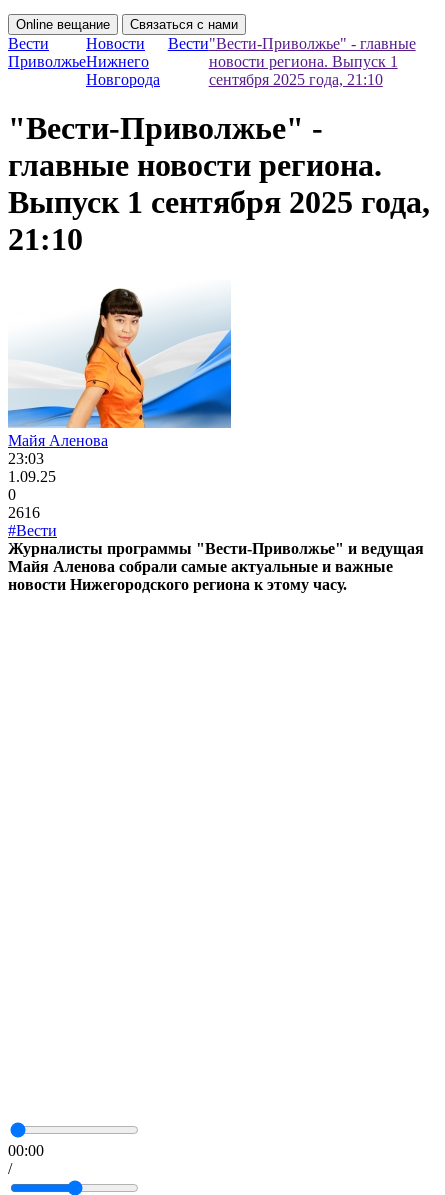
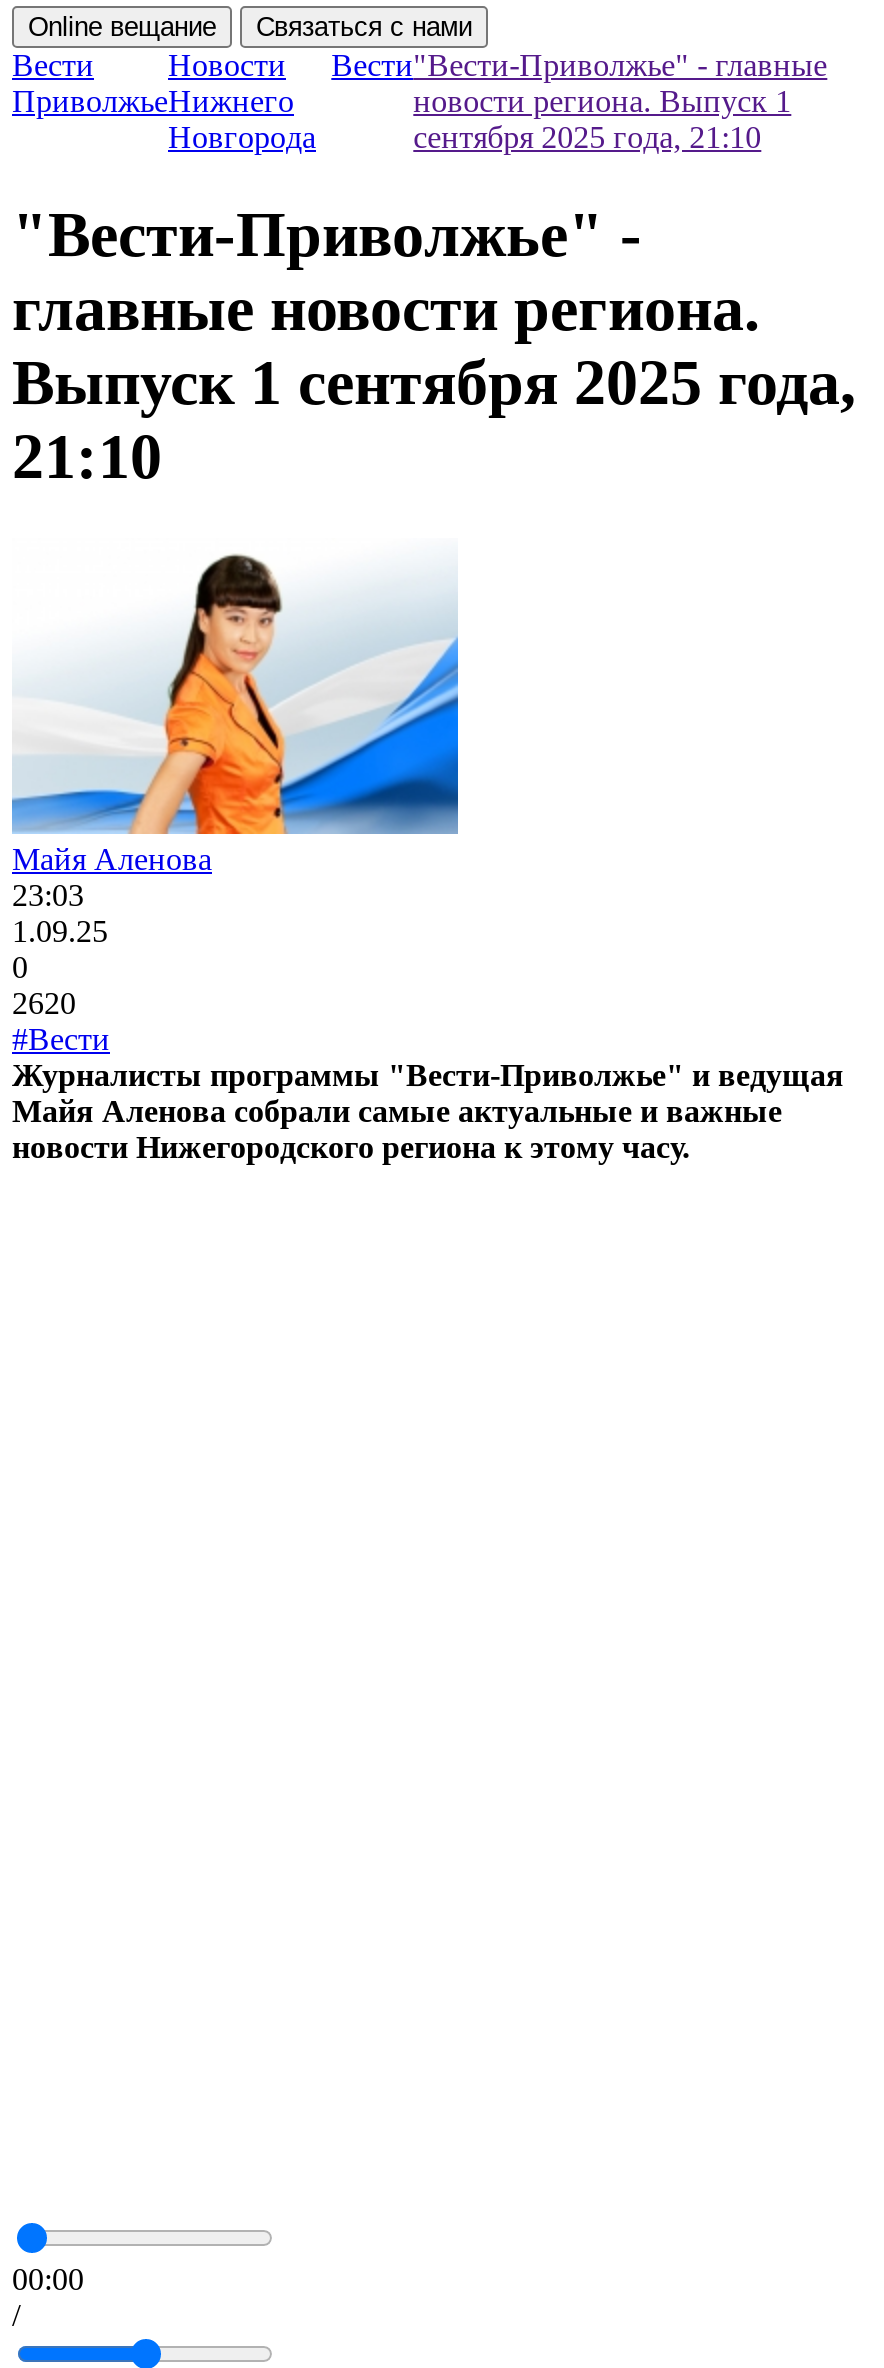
[8,504,40,521] 2616 -> [12,986,76,1020] 2620

